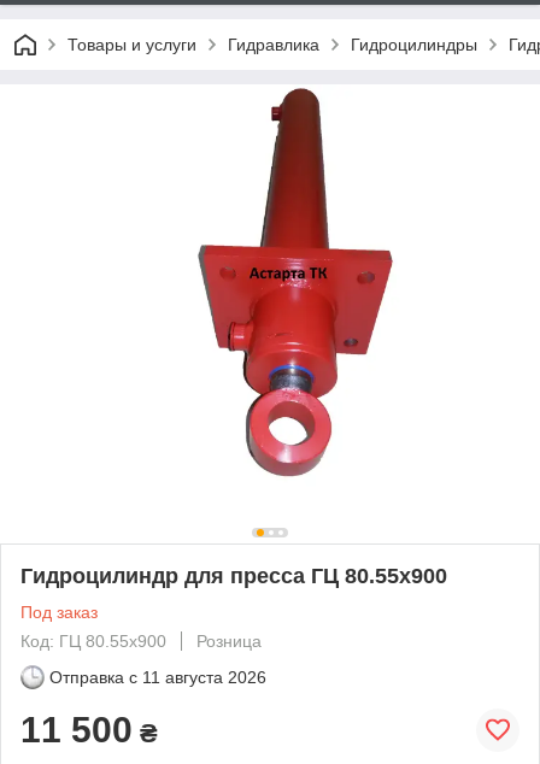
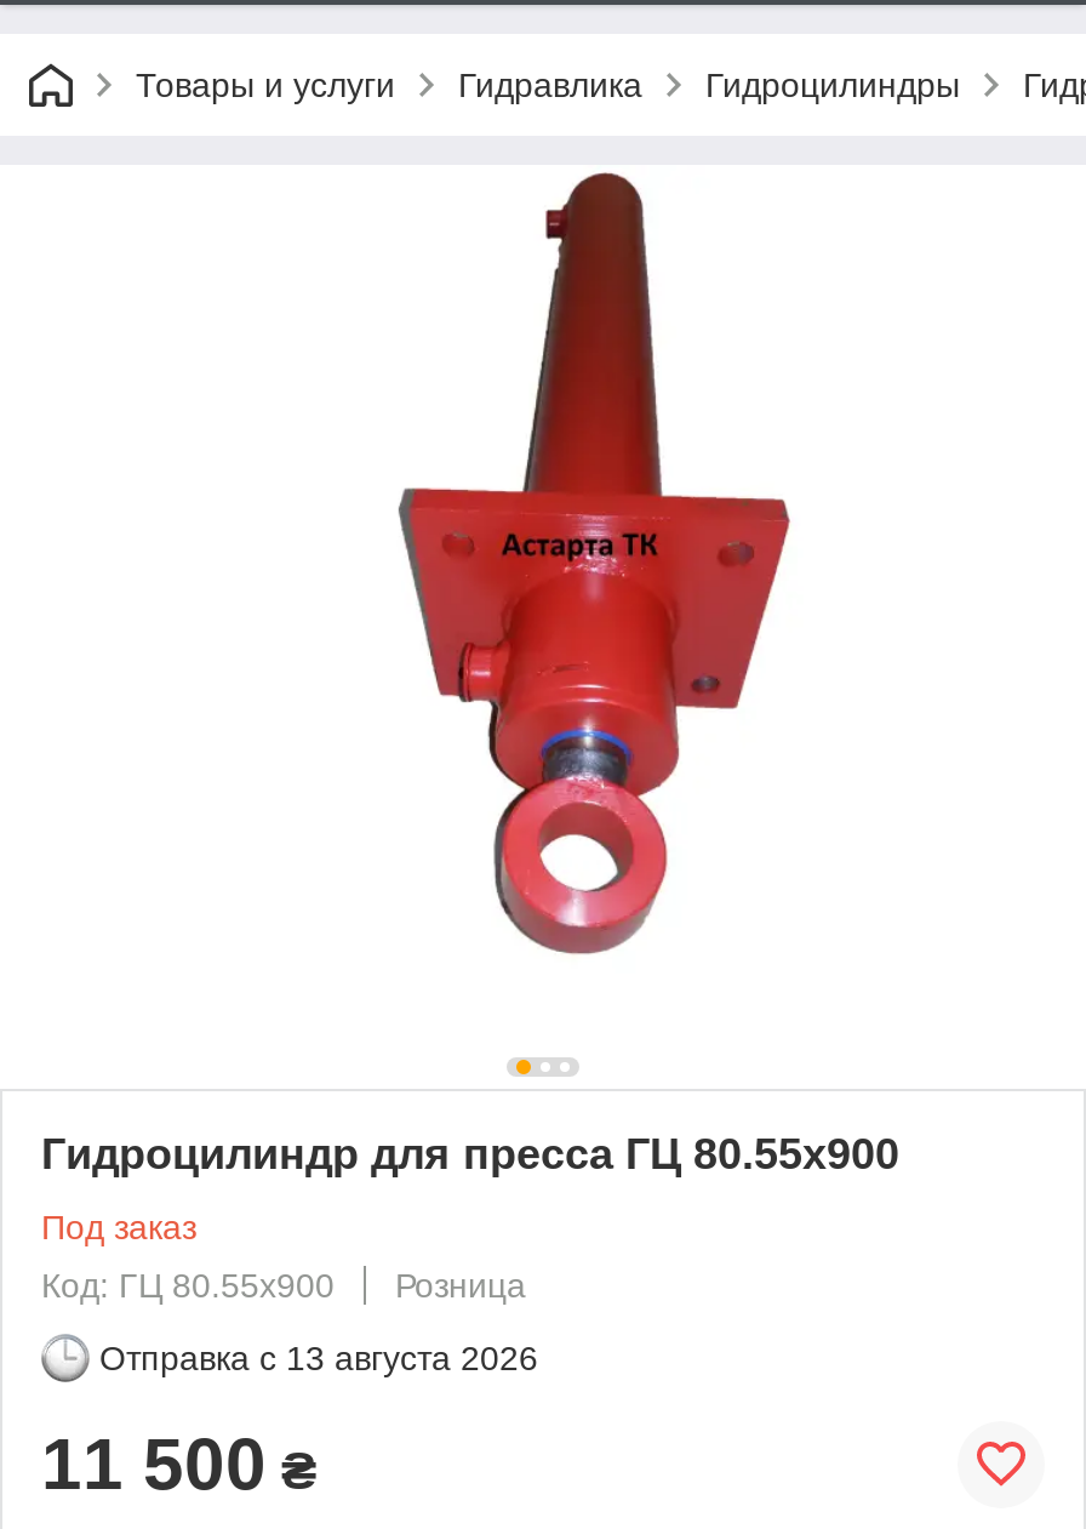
[49,667,266,687] Отправка с 11 августа 2026 -> [99,1338,538,1377] Отправка с 13 августа 2026

